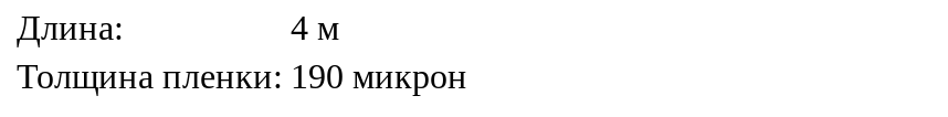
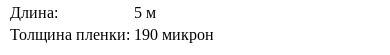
[291,8,339,45] 4 м -> [134,4,156,21] 5 м

